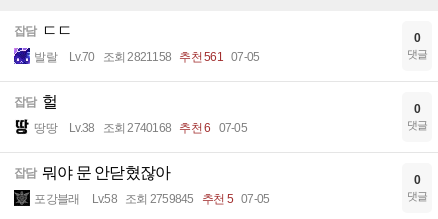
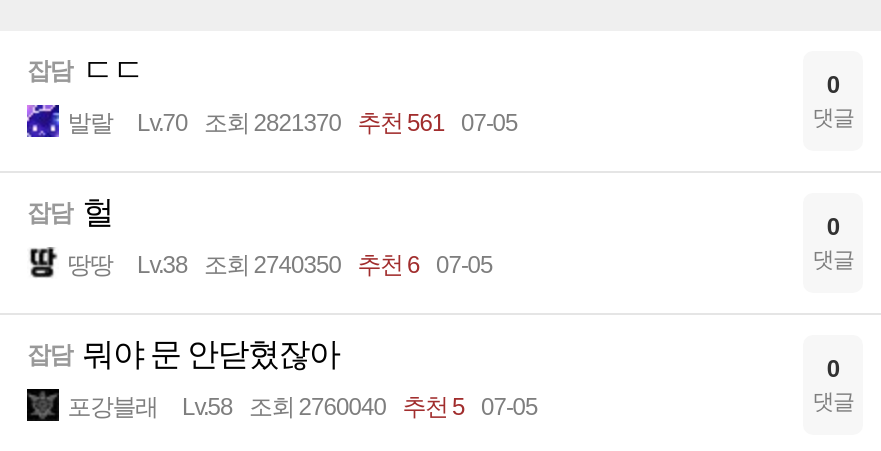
[34,50,259,64] 발랄 Lv.70 조회 2821158 추천 561 07-05 -> [67,109,517,137] 발랄 Lv.70 조회 2821370 추천 561 07-05
[34,121,247,135] 땅땅 Lv.38 조회 2740168 추천 6 07-05 -> [67,251,493,279] 땅땅 Lv.38 조회 2740350 추천 6 07-05
[34,192,269,206] 포강블래 Lv.58 조회 2759845 추천 5 07-05 -> [67,393,537,421] 포강블래 Lv.58 조회 2760040 추천 5 07-05

